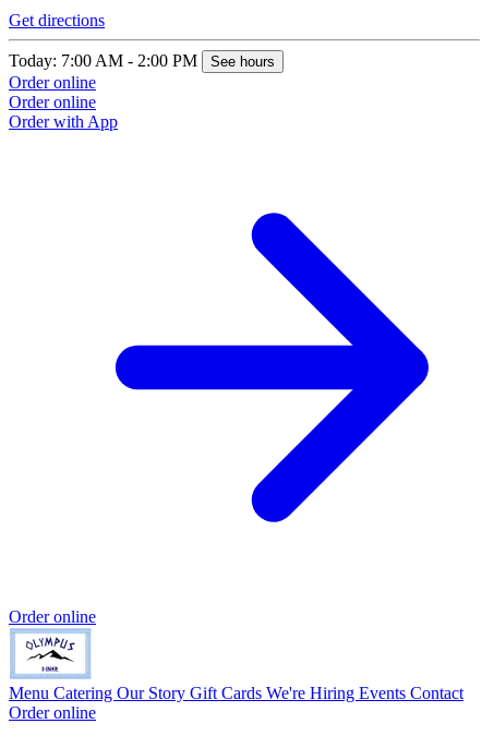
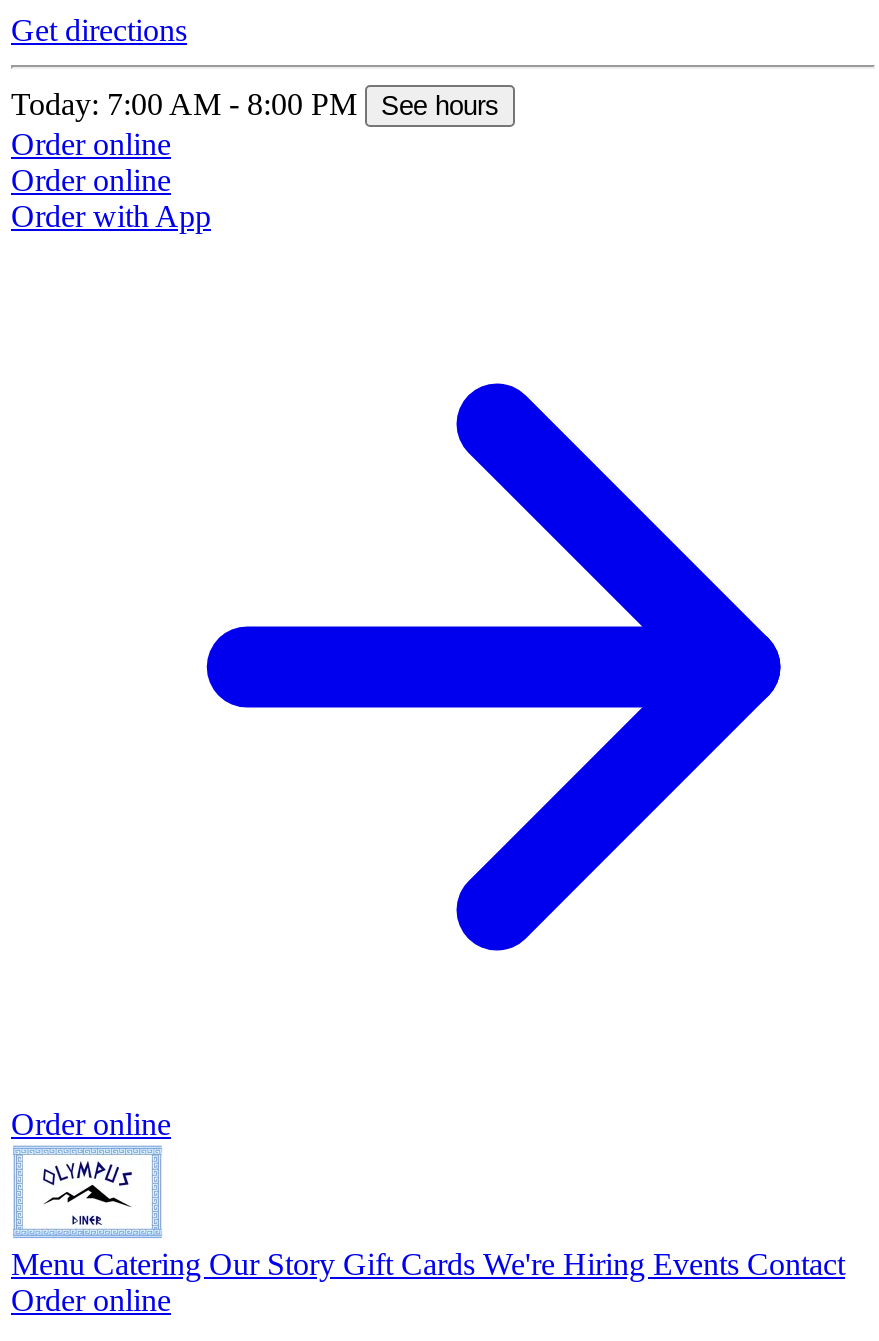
[9,51,275,69] Today: 7:00 AM - 2:00 PM See hours -> [11,86,499,120] Today: 7:00 AM - 8:00 PM See hours

